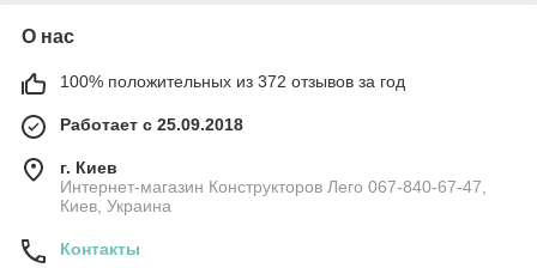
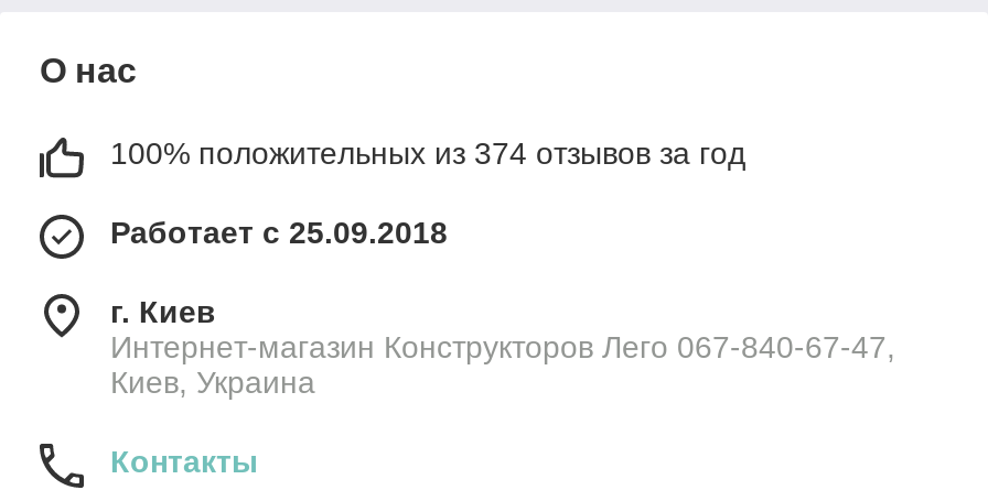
[60,72,405,91] 100% положительных из 372 отзывов за год -> [110,135,745,170] 100% положительных из 374 отзывов за год

